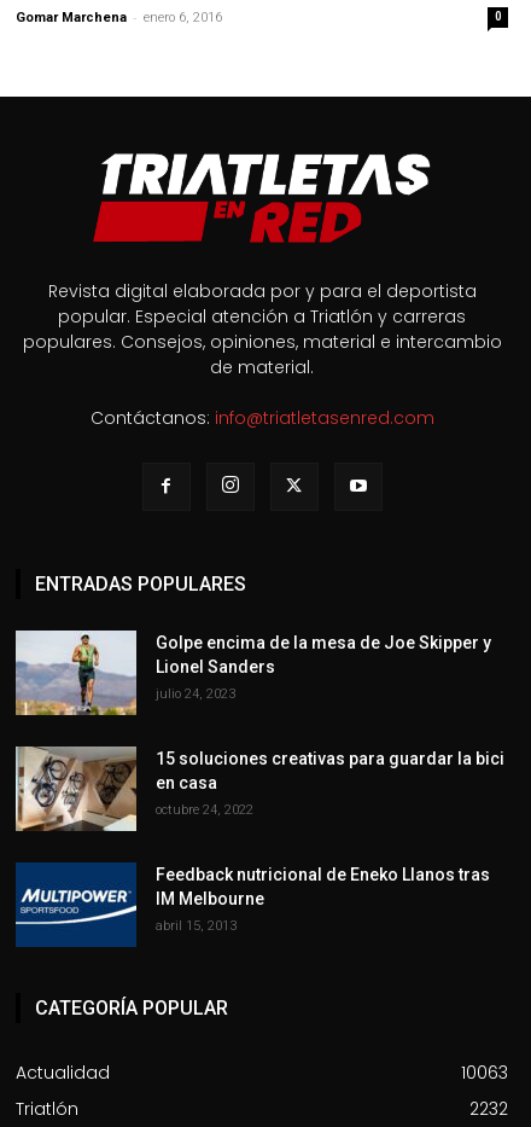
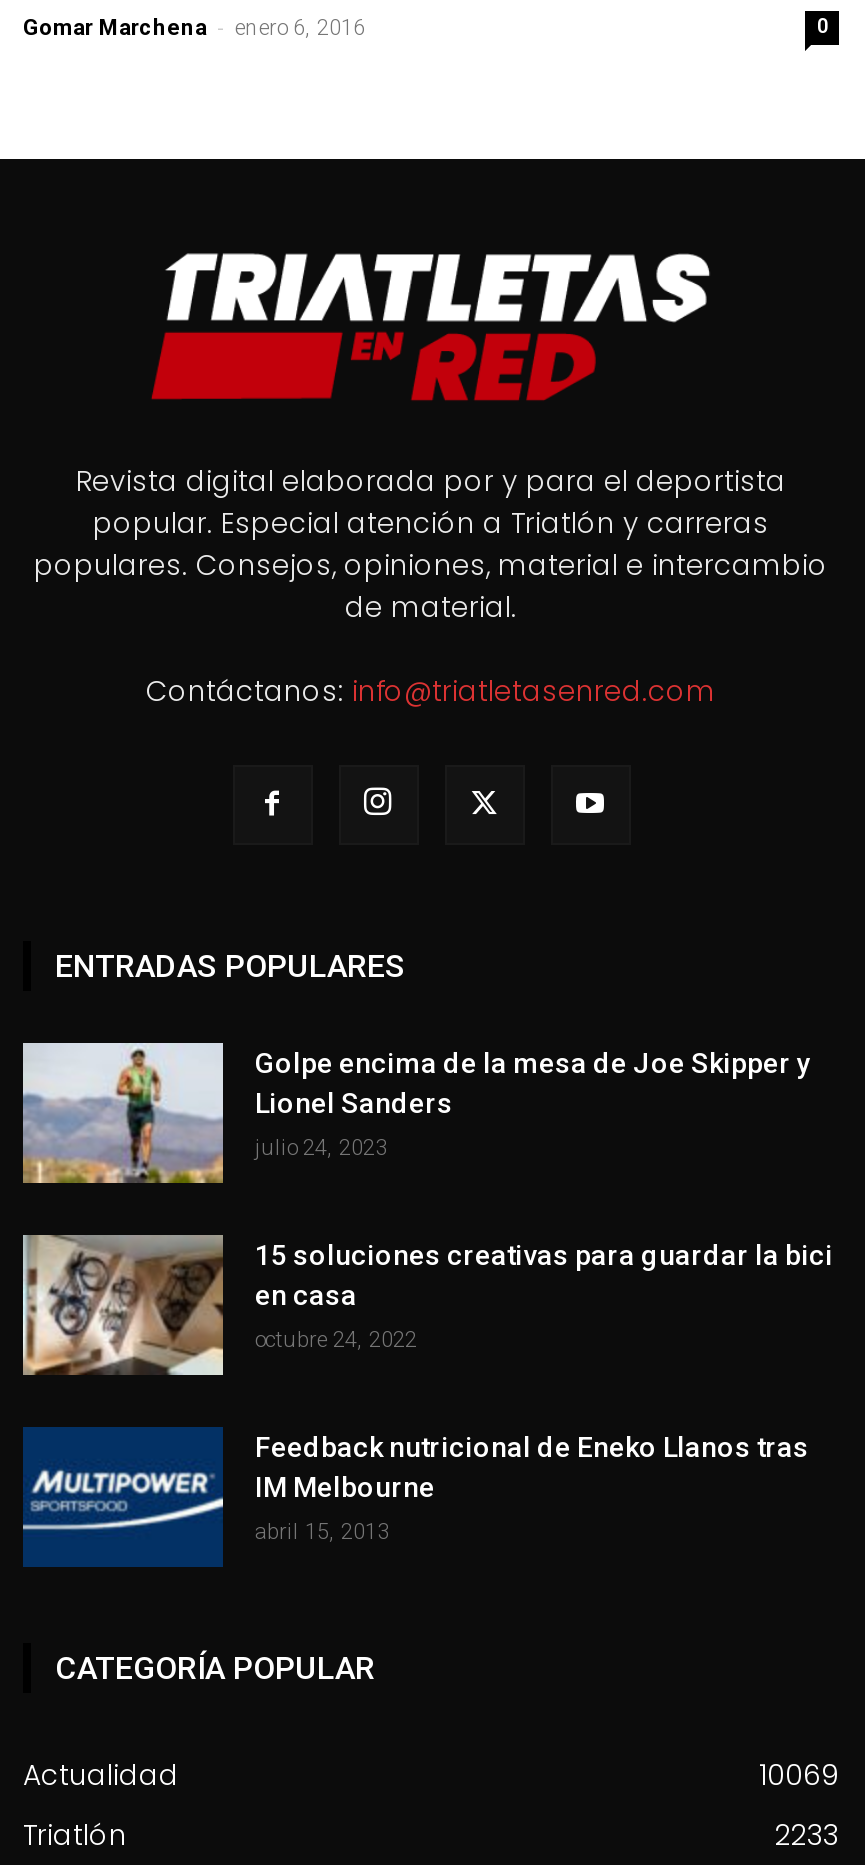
[461,1060,508,1085] 10063 -> [759,1755,839,1795] 10069
[469,1097,508,1121] 2232 -> [775,1815,839,1855] 2233

